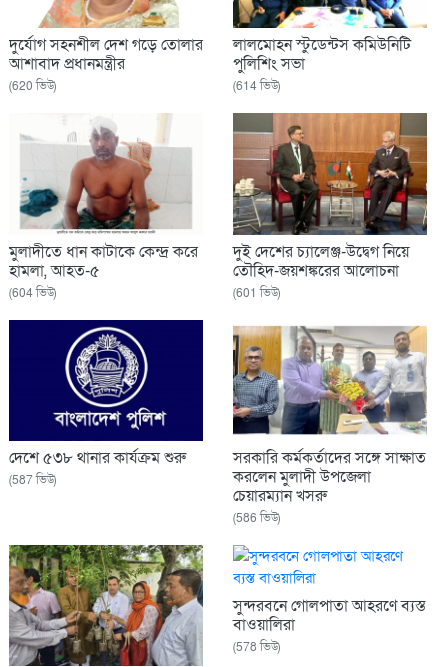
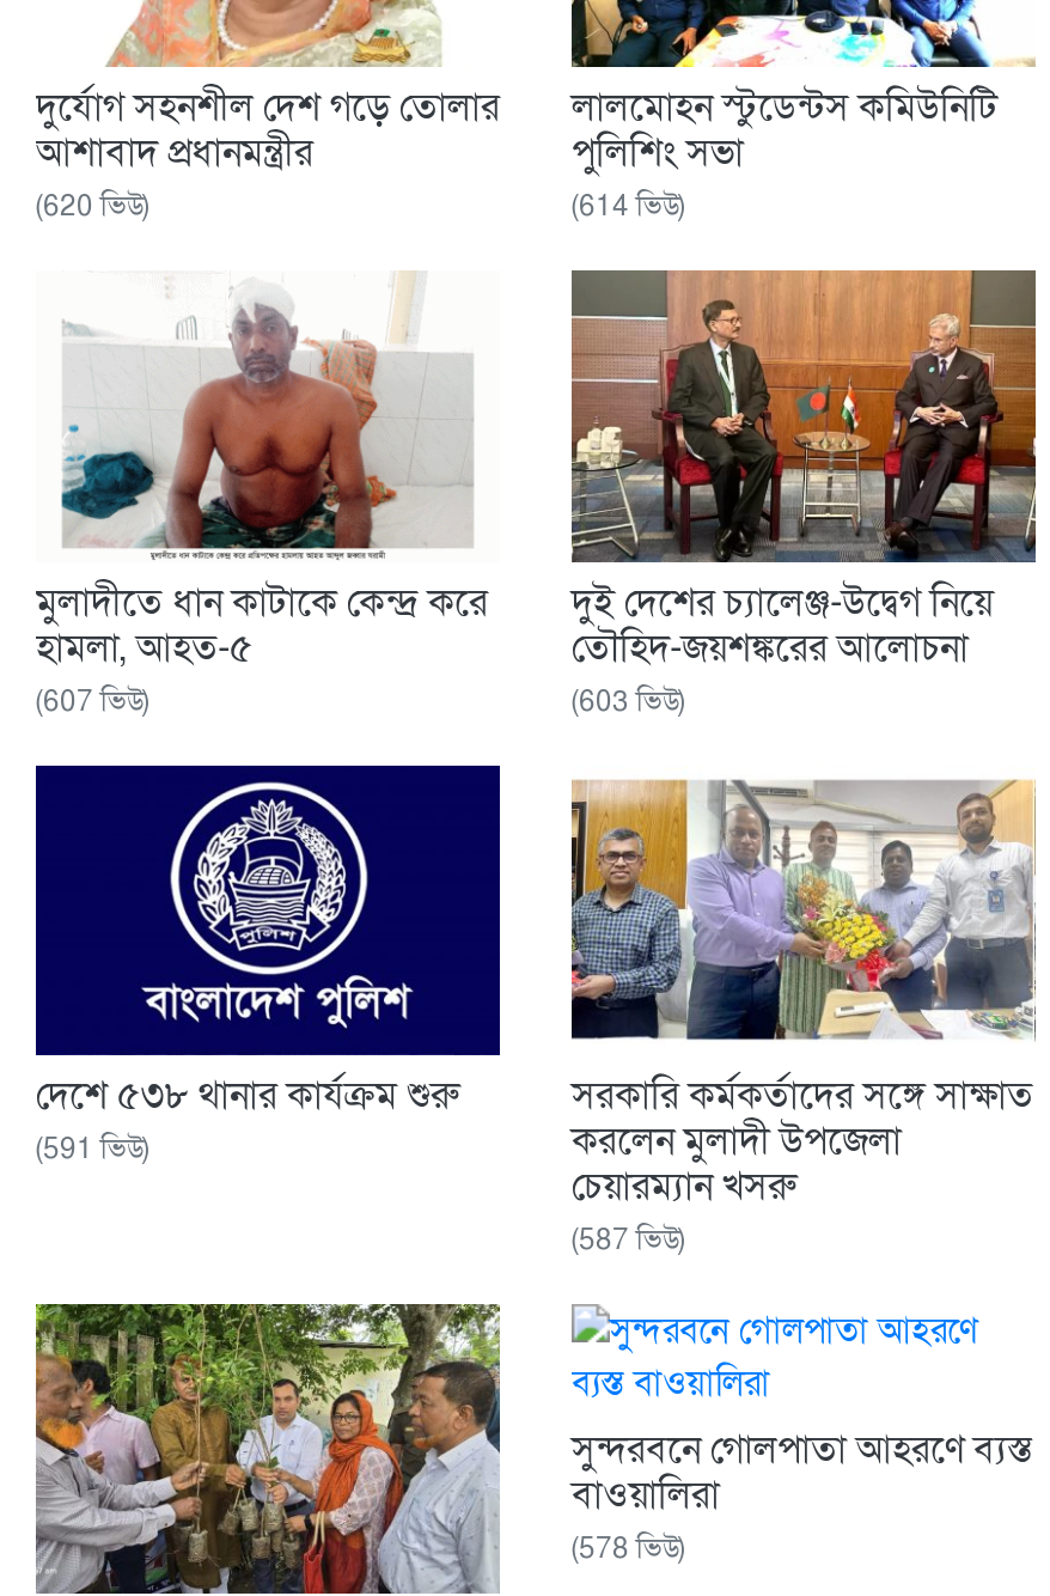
[9,285,56,301] (604 ভিউ) -> [36,681,148,719] (607 ভিউ)
[233,285,280,301] (601 ভিউ) -> [572,681,684,719] (603 ভিউ)
[9,472,56,488] (587 ভিউ) -> [36,1129,148,1167] (591 ভিউ)
[233,510,280,526] (586 ভিউ) -> [572,1220,684,1258] (587 ভিউ)

